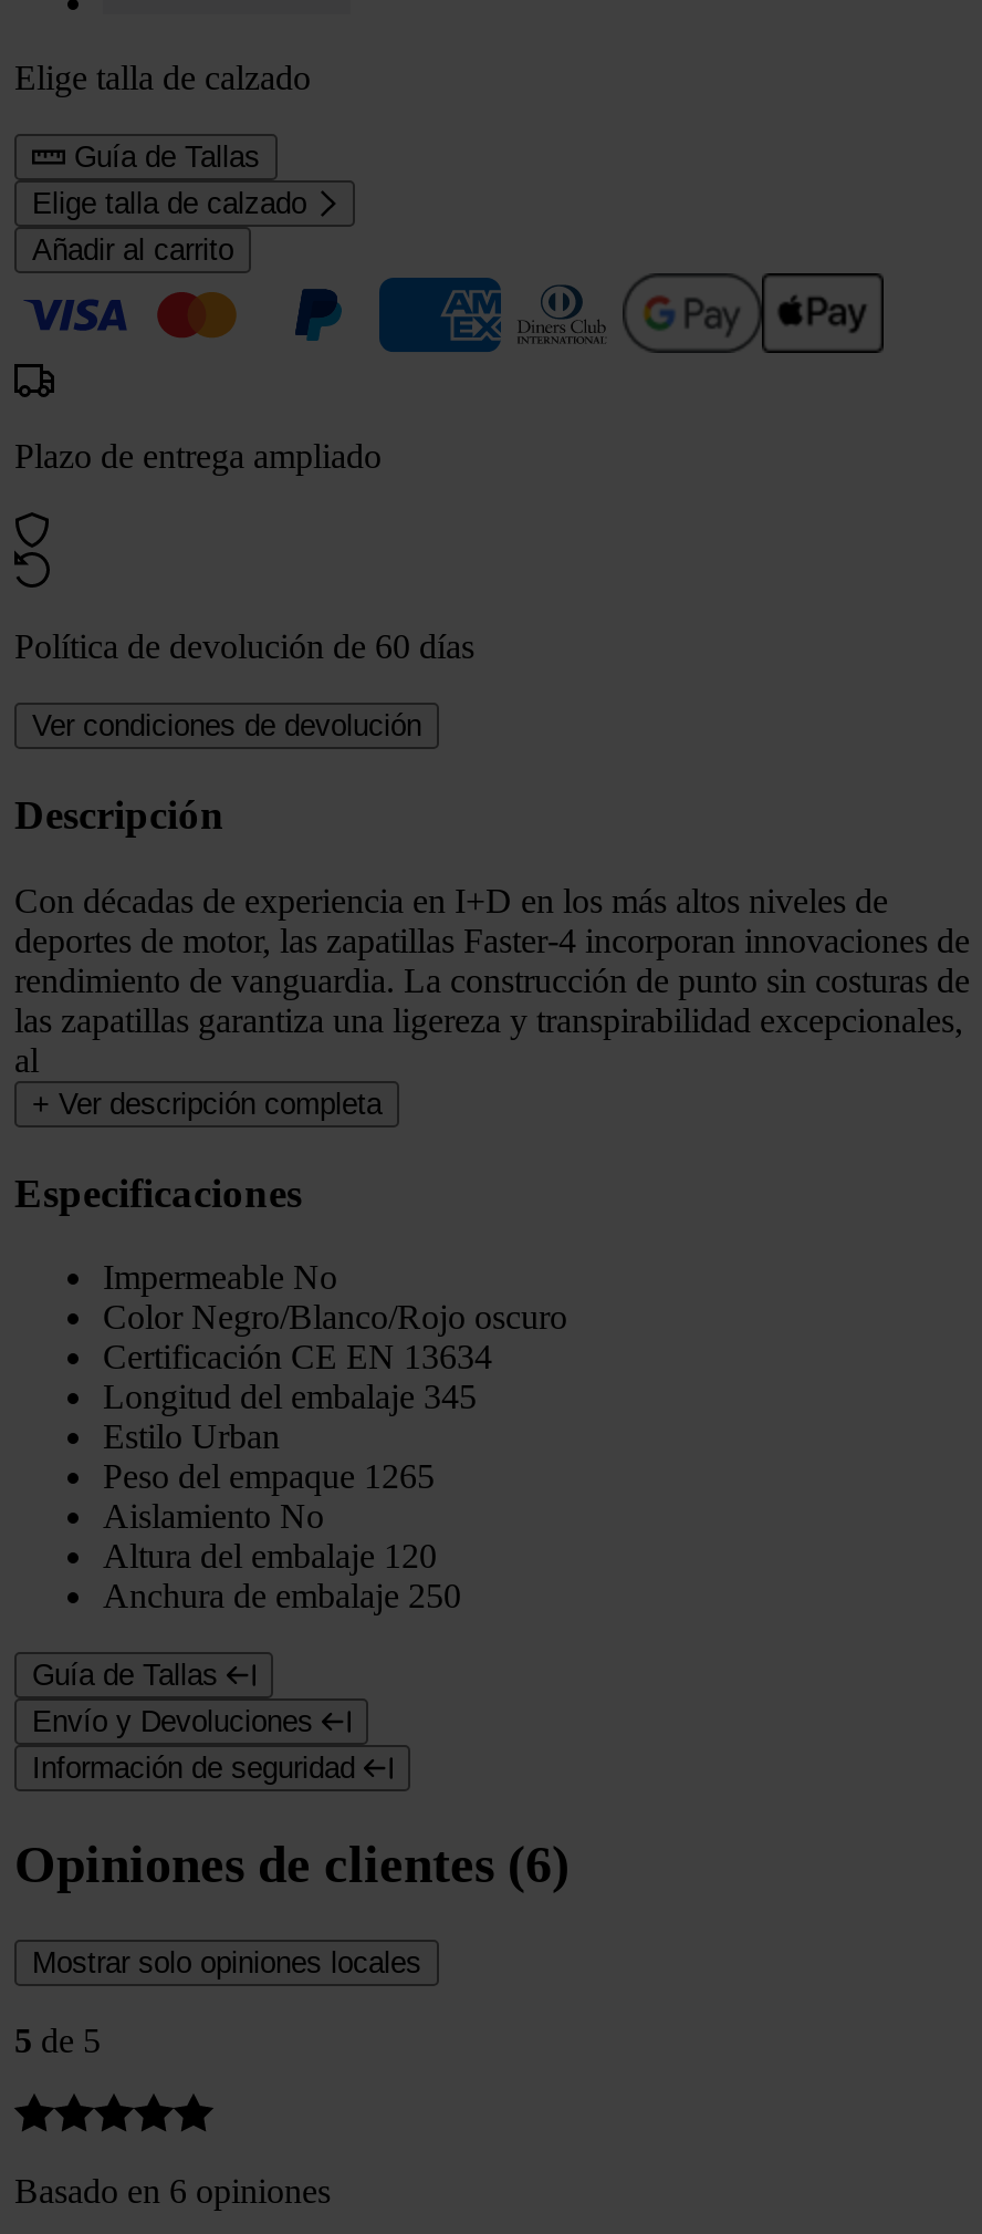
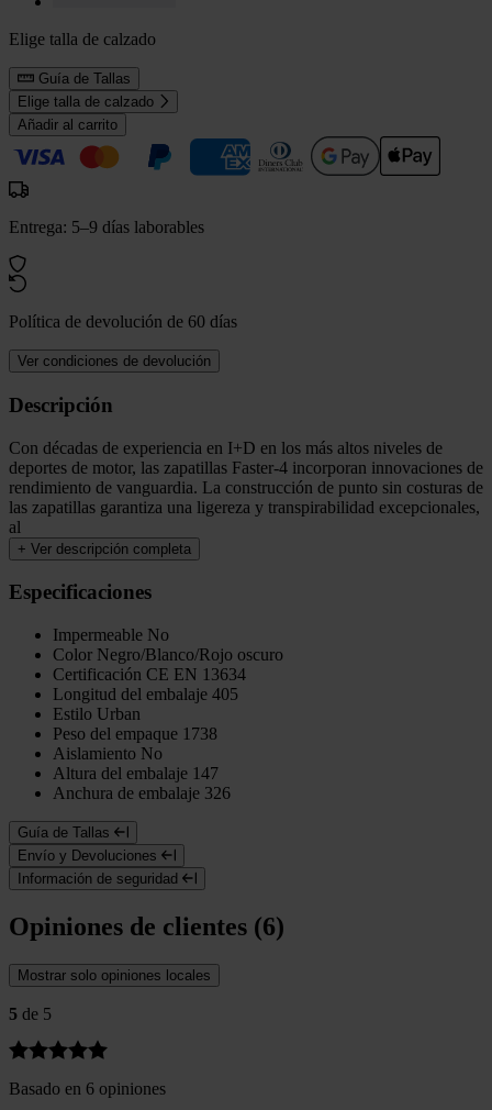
[14,438,382,476] Plazo de entrega ampliado -> [9,218,204,236] Entrega: 5–9 días laborables
[103,1378,477,1416] Longitud del embalaje 345 -> [53,685,238,703] Longitud del embalaje 405
[103,1458,435,1496] Peso del empaque 1265 -> [53,724,217,743] Peso del empaque 1738
[103,1538,437,1575] Altura del embalaje 120 -> [53,764,219,782] Altura del embalaje 147
[103,1578,461,1615] Anchura de embalaje 250 -> [53,783,231,802] Anchura de embalaje 326

